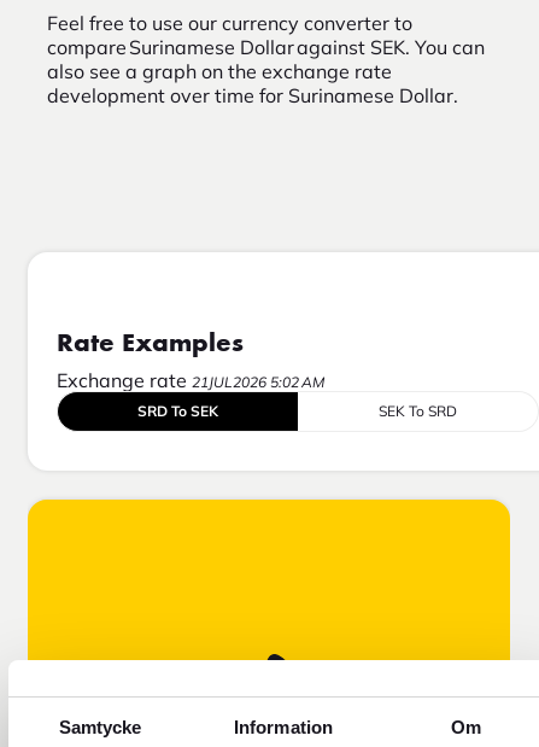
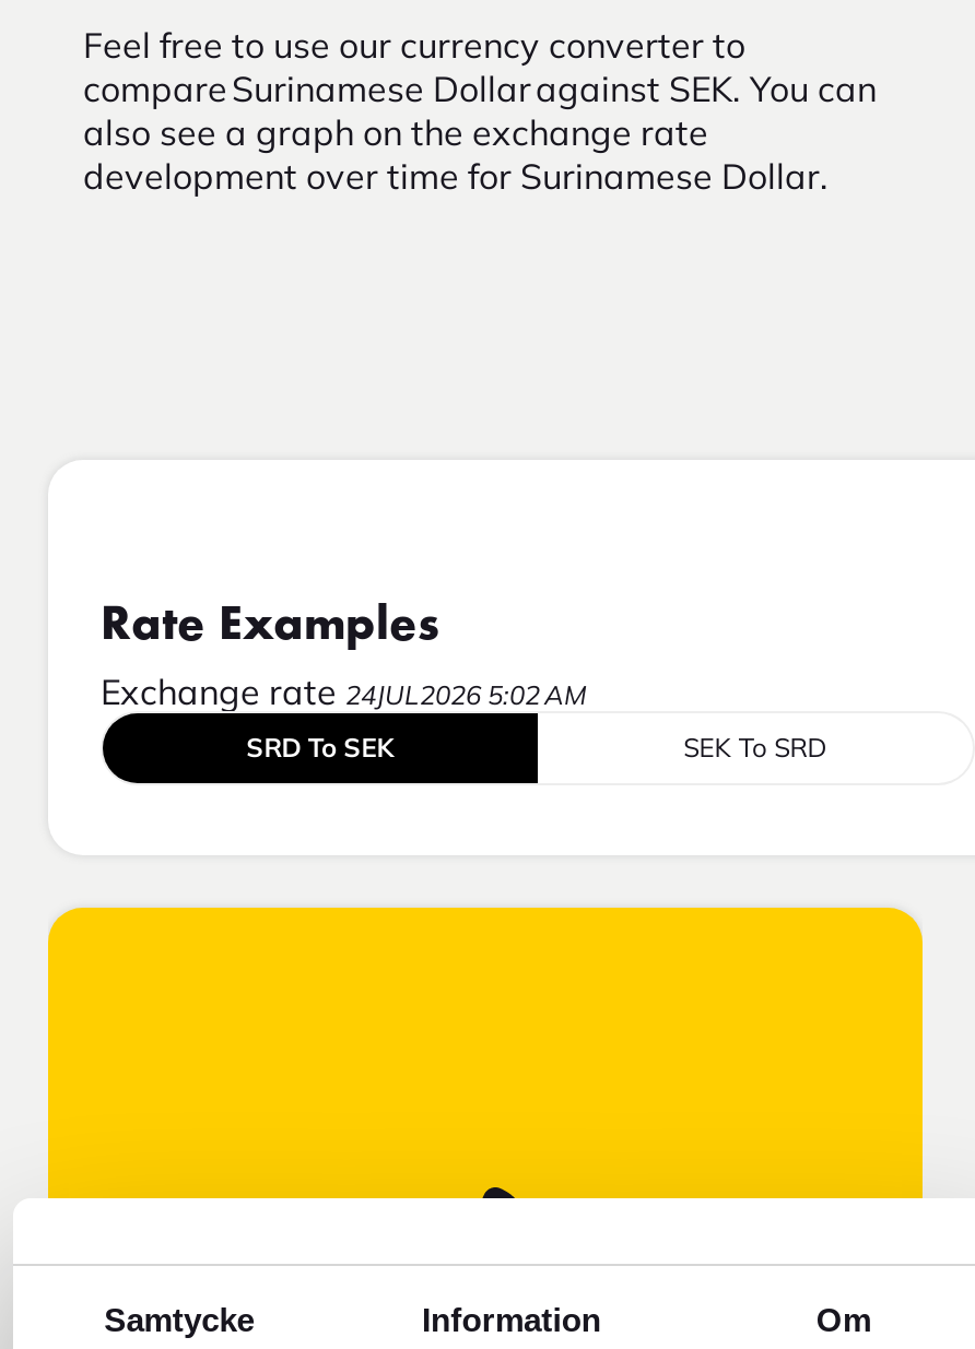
[57,368,324,392] Exchange rate 21JUL2026 5:02 AM -> [101,669,586,712] Exchange rate 24JUL2026 5:02 AM

